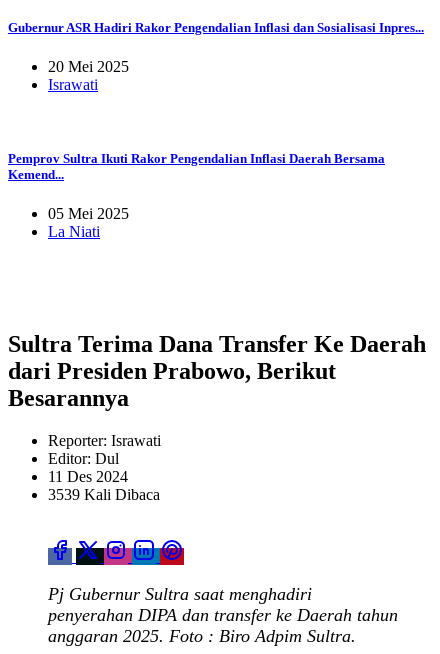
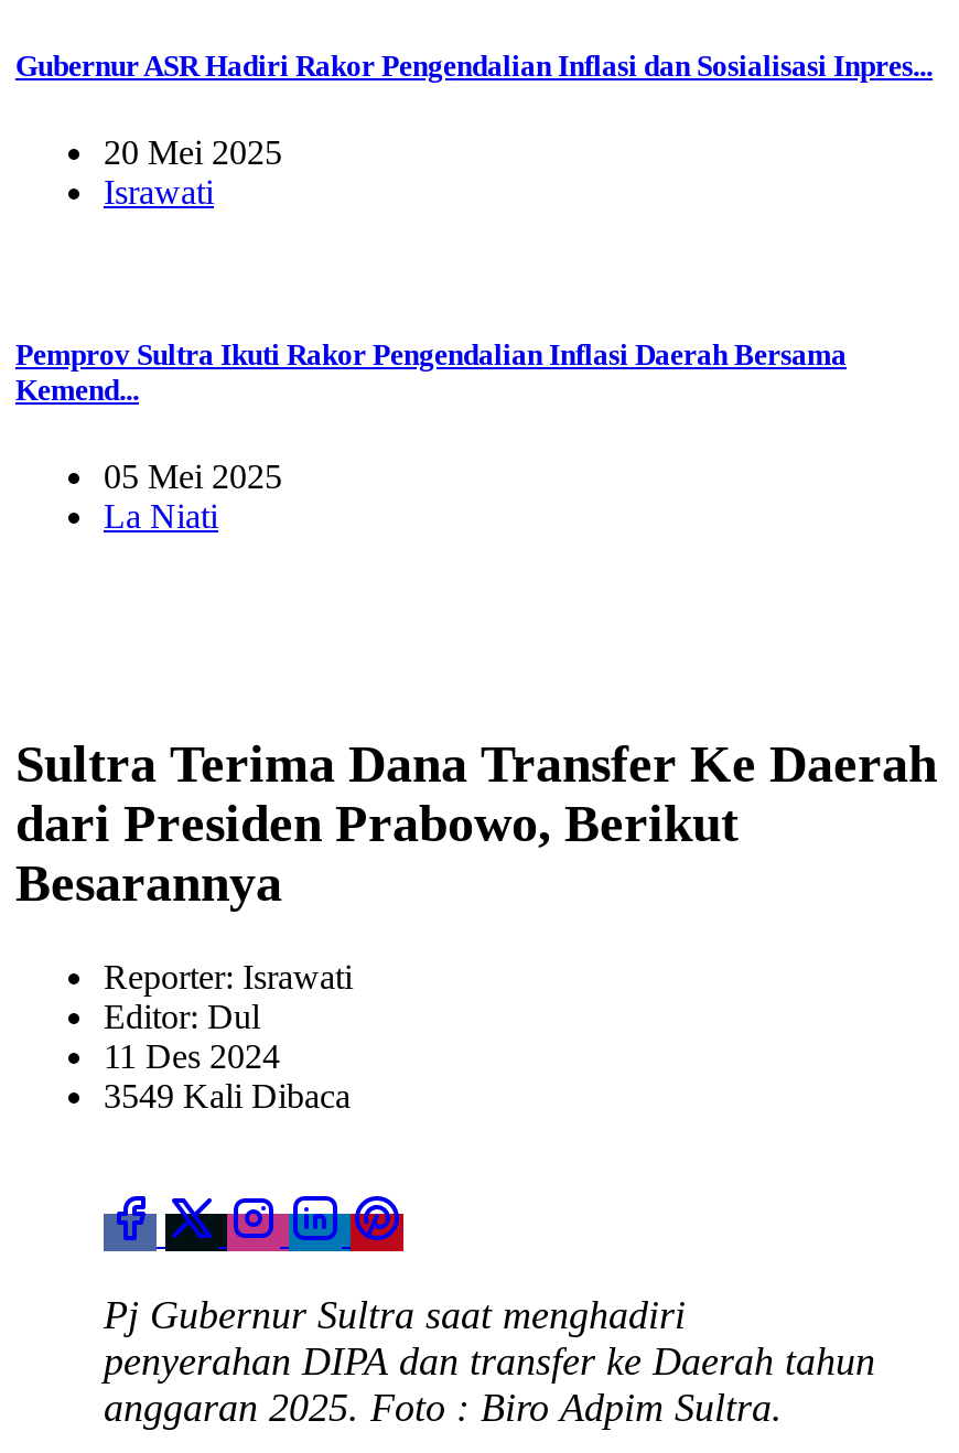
[48,486,160,503] 3539 Kali Dibaca -> [104,1076,351,1114] 3549 Kali Dibaca

